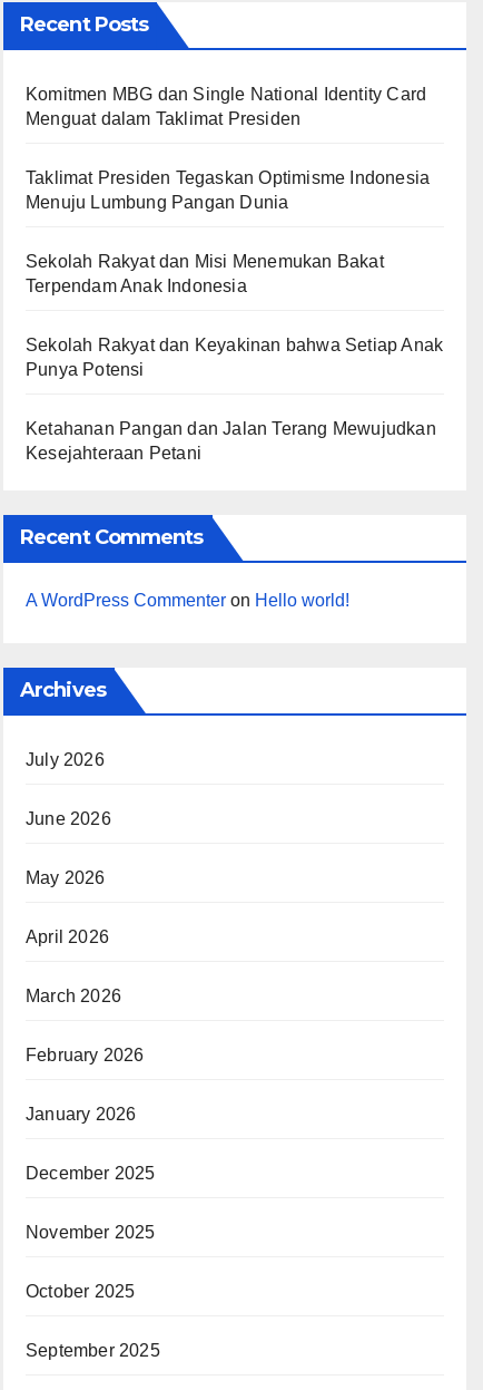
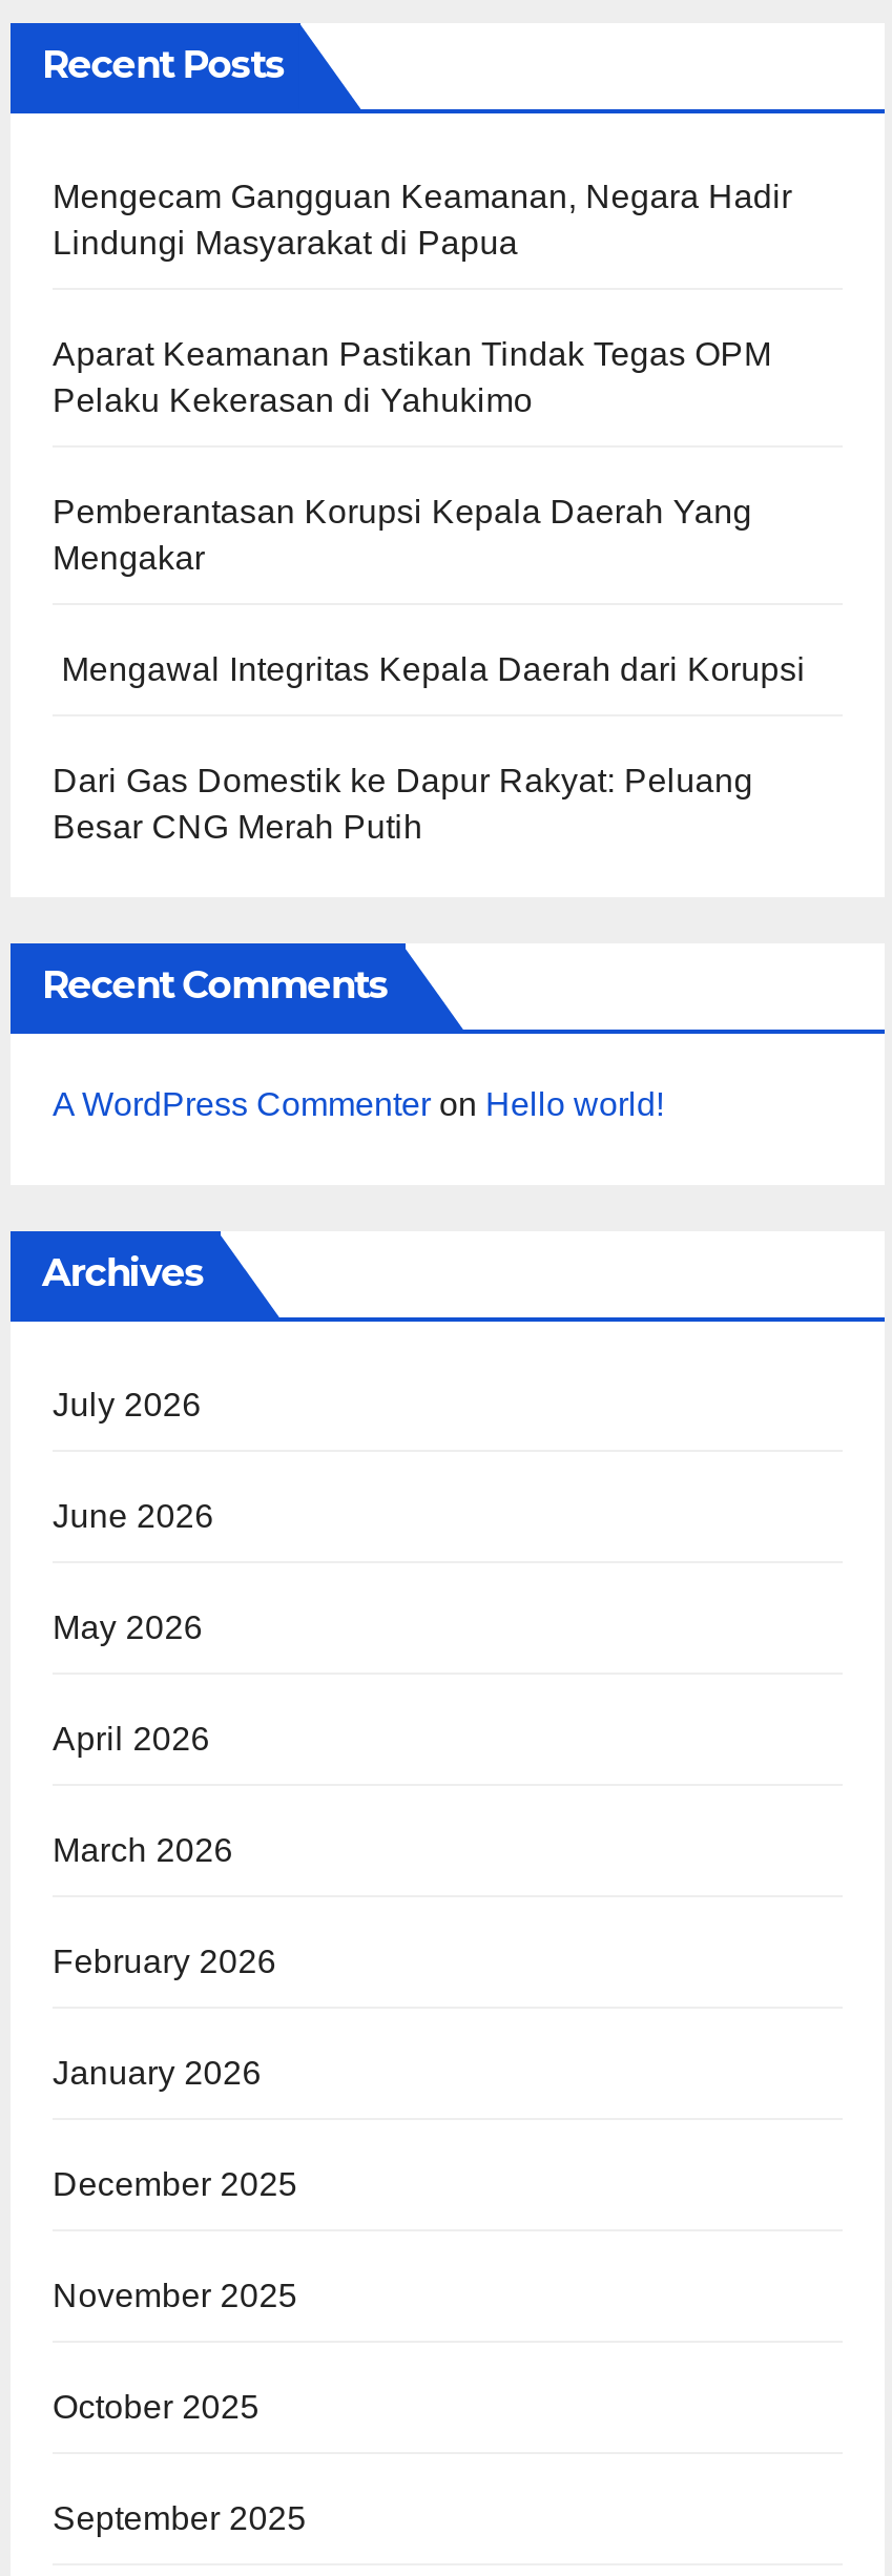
[26,84,426,128] Komitmen MBG dan Single National Identity Card | Menguat dalam Taklimat Presiden -> [53,178,792,260] Mengecam Gangguan Keamanan, Negara Hadir | Lindungi Masyarakat di Papua
[26,168,430,211] Taklimat Presiden Tegaskan Optimisme Indonesia | Menuju Lumbung Pangan Dunia -> [53,335,772,417] Aparat Keamanan Pastikan Tindak Tegas OPM | Pelaku Kekerasan di Yahukimo
[26,251,384,295] Sekolah Rakyat dan Misi Menemukan Bakat | Terpendam Anak Indonesia -> [53,493,752,575] Pemberantasan Korupsi Kepala Daerah Yang | Mengakar
[26,335,443,379] Sekolah Rakyat dan Keyakinan bahwa Setiap Anak | Punya Potensi -> [53,651,806,686] Mengawal Integritas Kepala Daerah dari Korupsi
[26,419,436,462] Ketahanan Pangan dan Jalan Terang Mewujudkan | Kesejahteraan Petani -> [53,762,753,844] Dari Gas Domestik ke Dapur Rakyat: Peluang | Besar CNG Merah Putih

